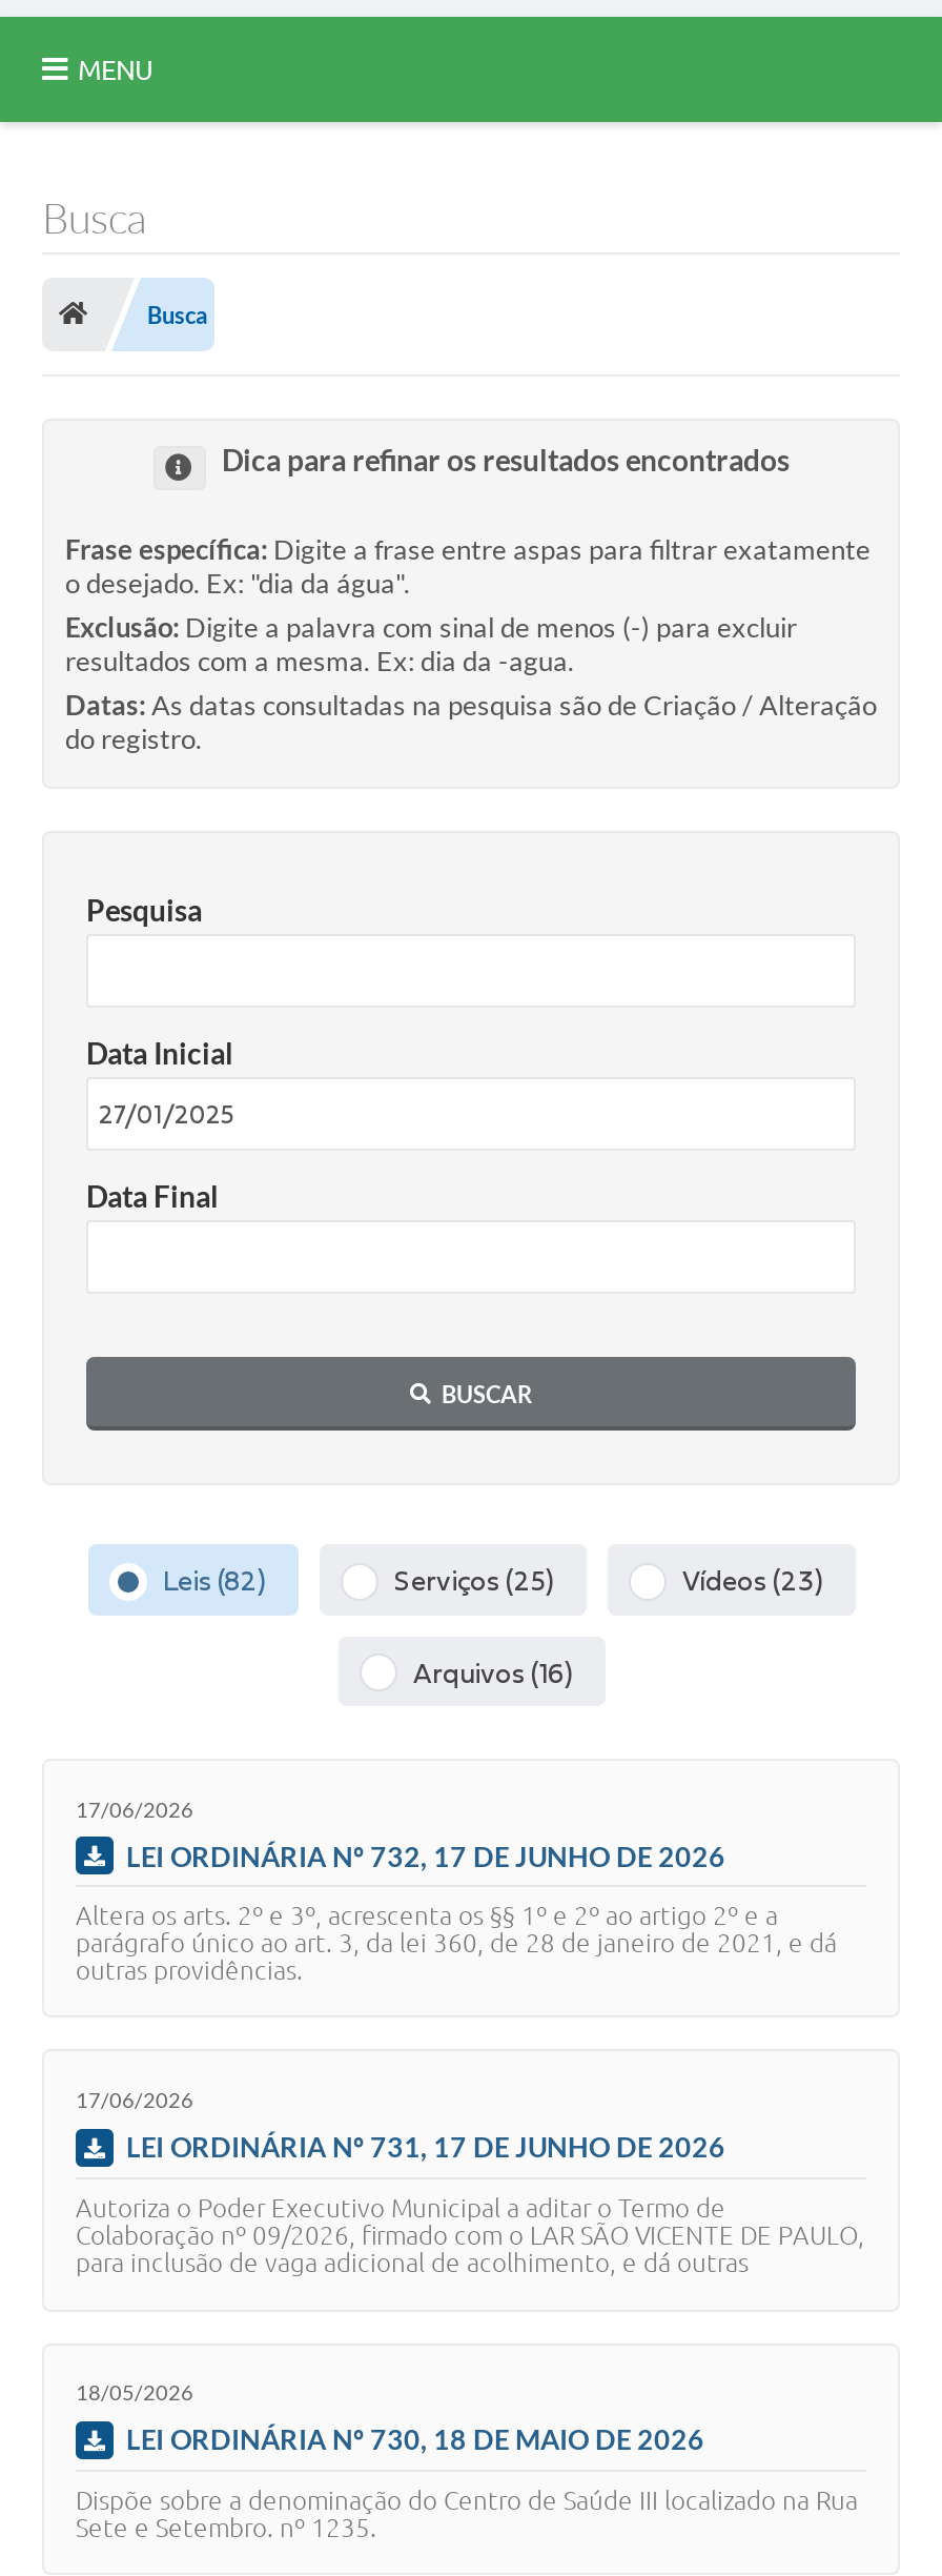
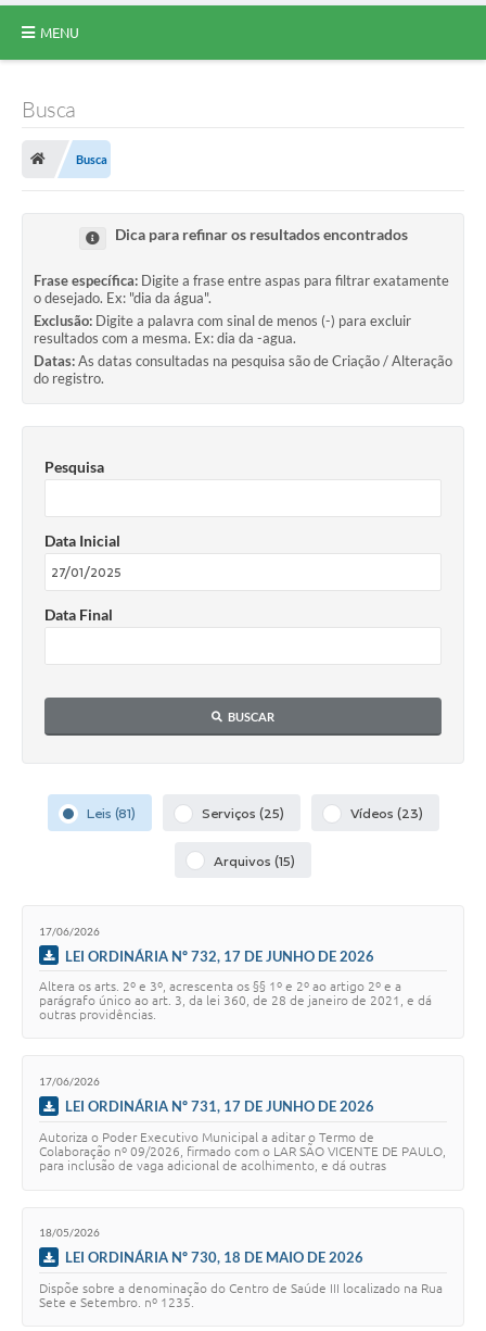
[163,1566,266,1597] Leis (82) -> [86,805,135,822] Leis (81)
[413,1657,573,1689] Arquivos (16) -> [214,853,295,869] Arquivos (15)

